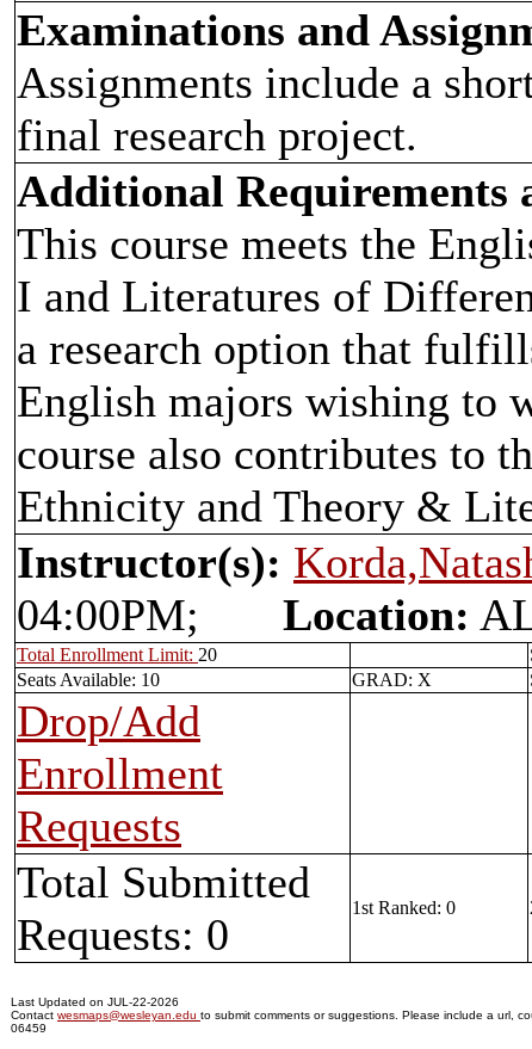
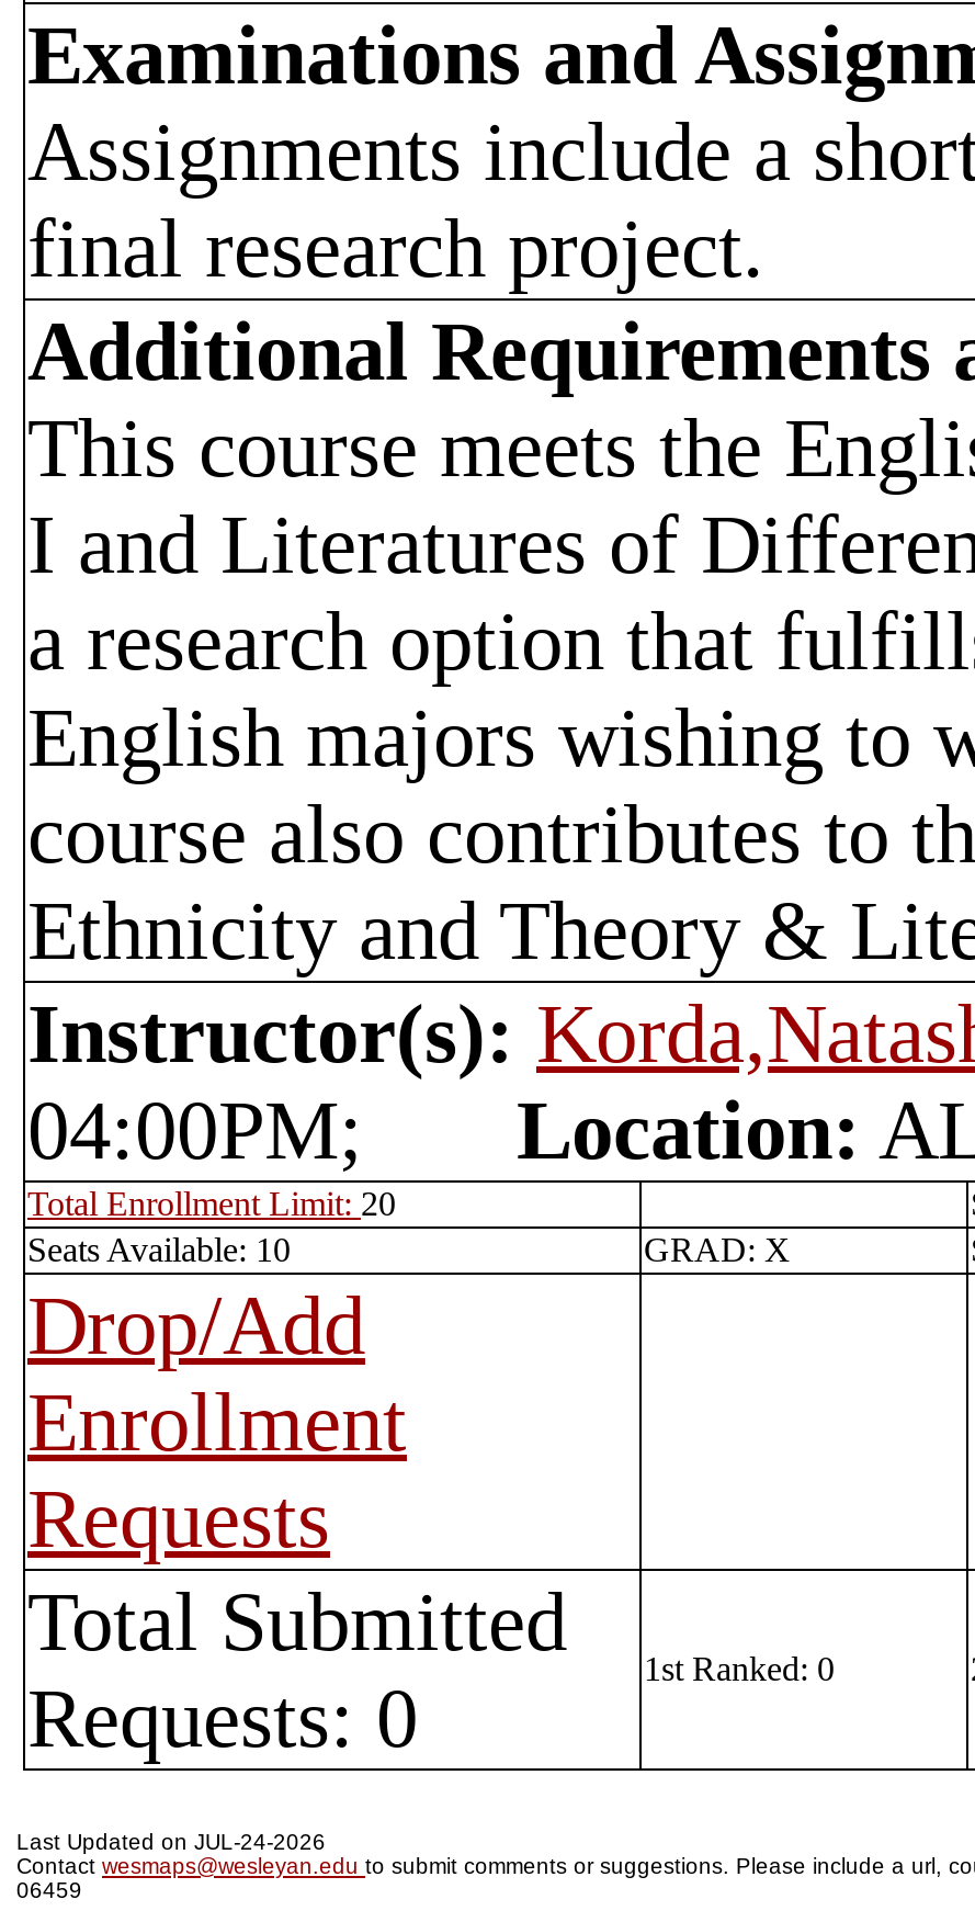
[11,995,179,1008] Last Updated on JUL-22-2026 -> [16,1830,326,1854] Last Updated on JUL-24-2026

